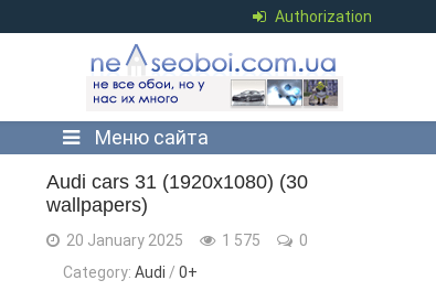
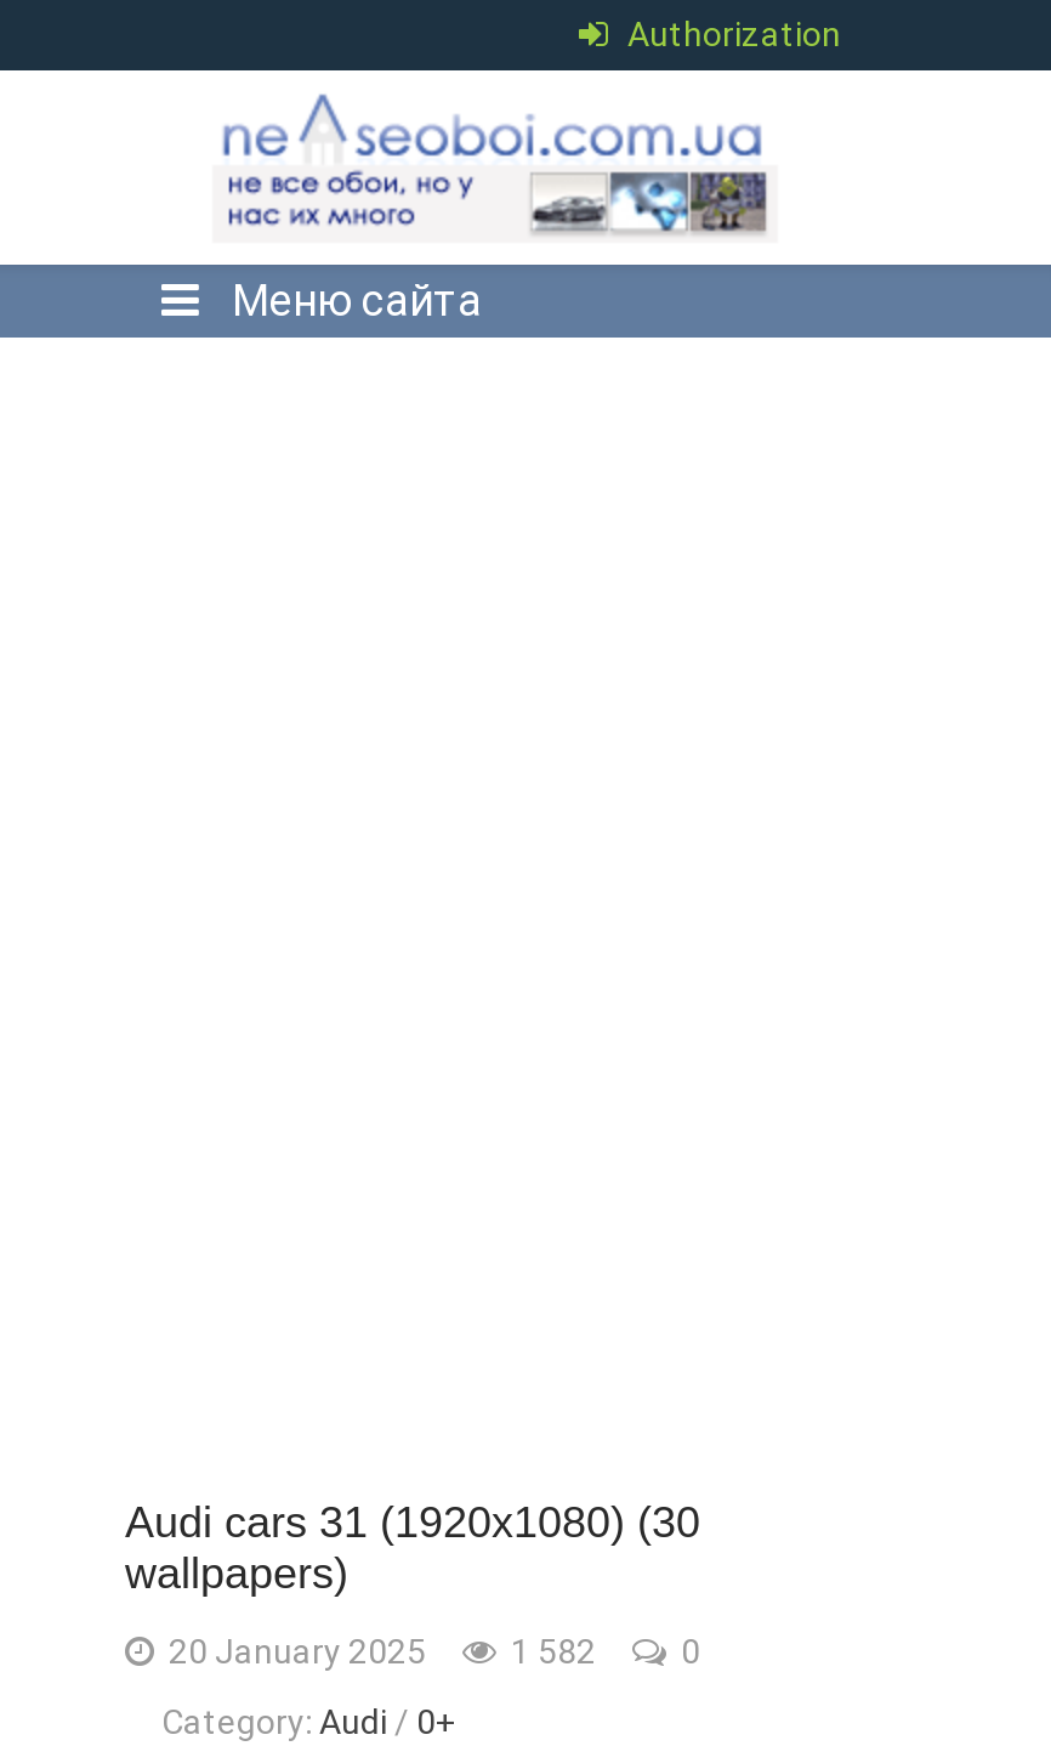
[63,231,308,249] 20 January 2025 1 575 0 -> [161,1632,700,1671] 20 January 2025 1 582 0

